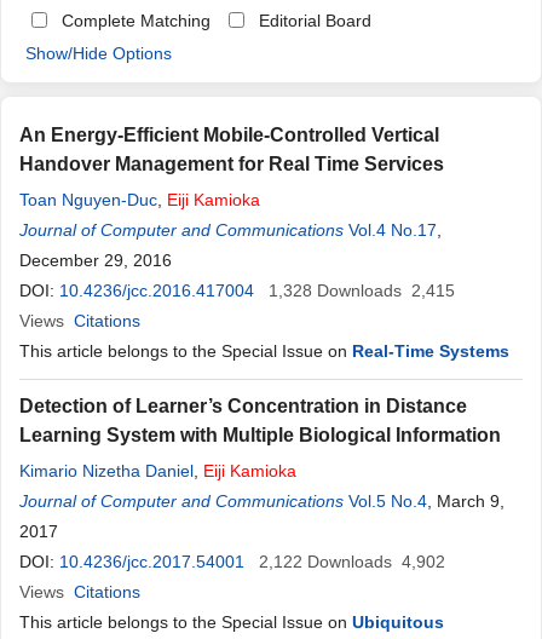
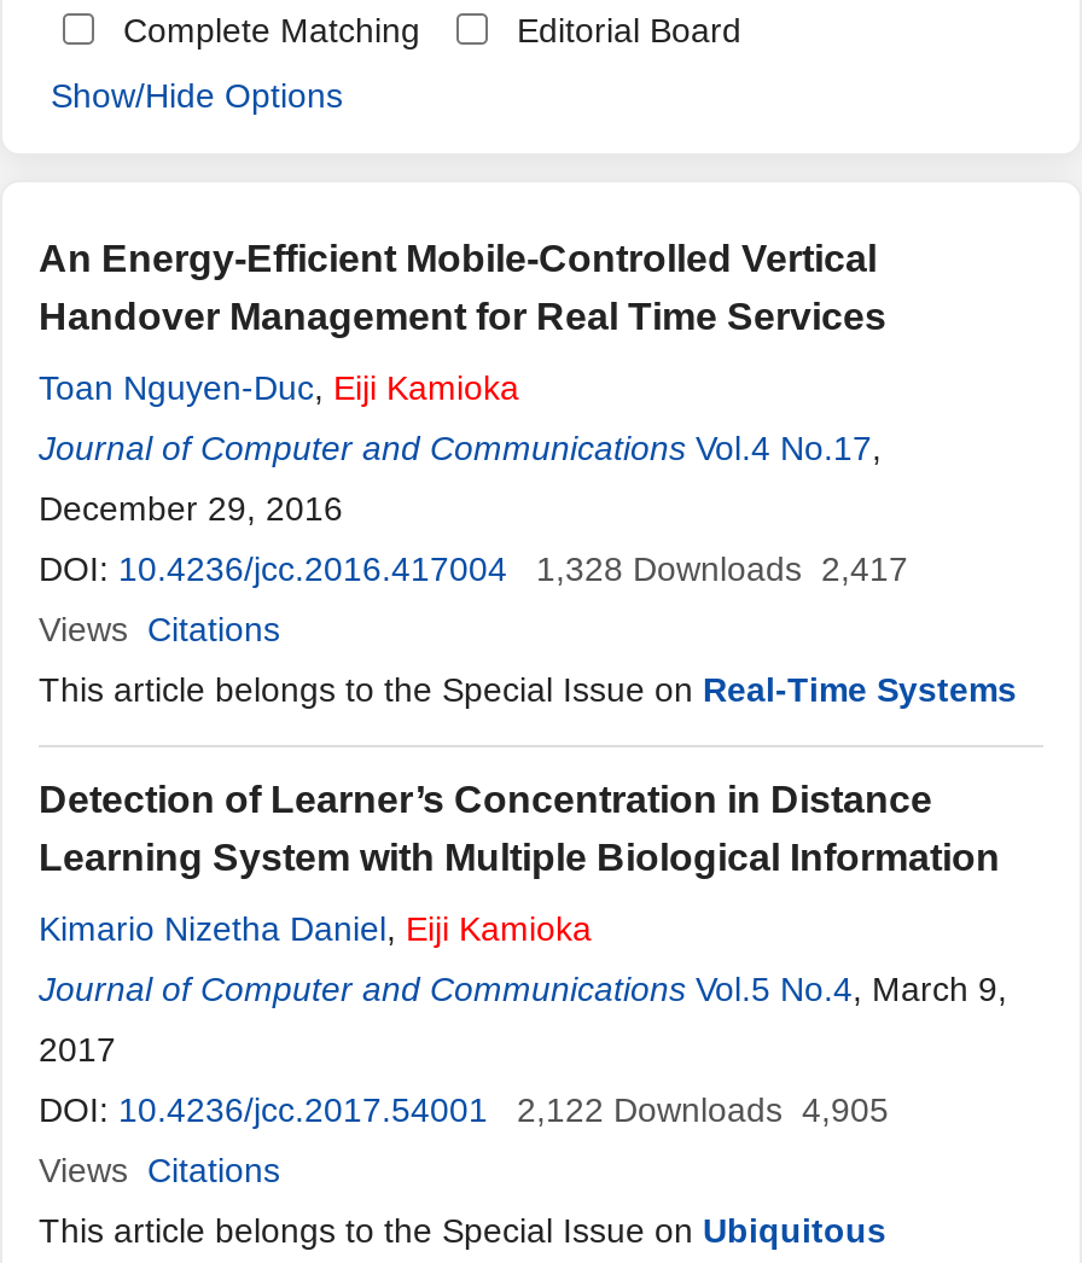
[19,281,455,300] DOI: 10.4236/jcc.2016.417004 1,328 Downloads 2,415 -> [39,549,908,588] DOI: 10.4236/jcc.2016.417004 1,328 Downloads 2,417
[19,552,445,571] DOI: 10.4236/jcc.2017.54001 2,122 Downloads 4,902 -> [39,1090,889,1129] DOI: 10.4236/jcc.2017.54001 2,122 Downloads 4,905

